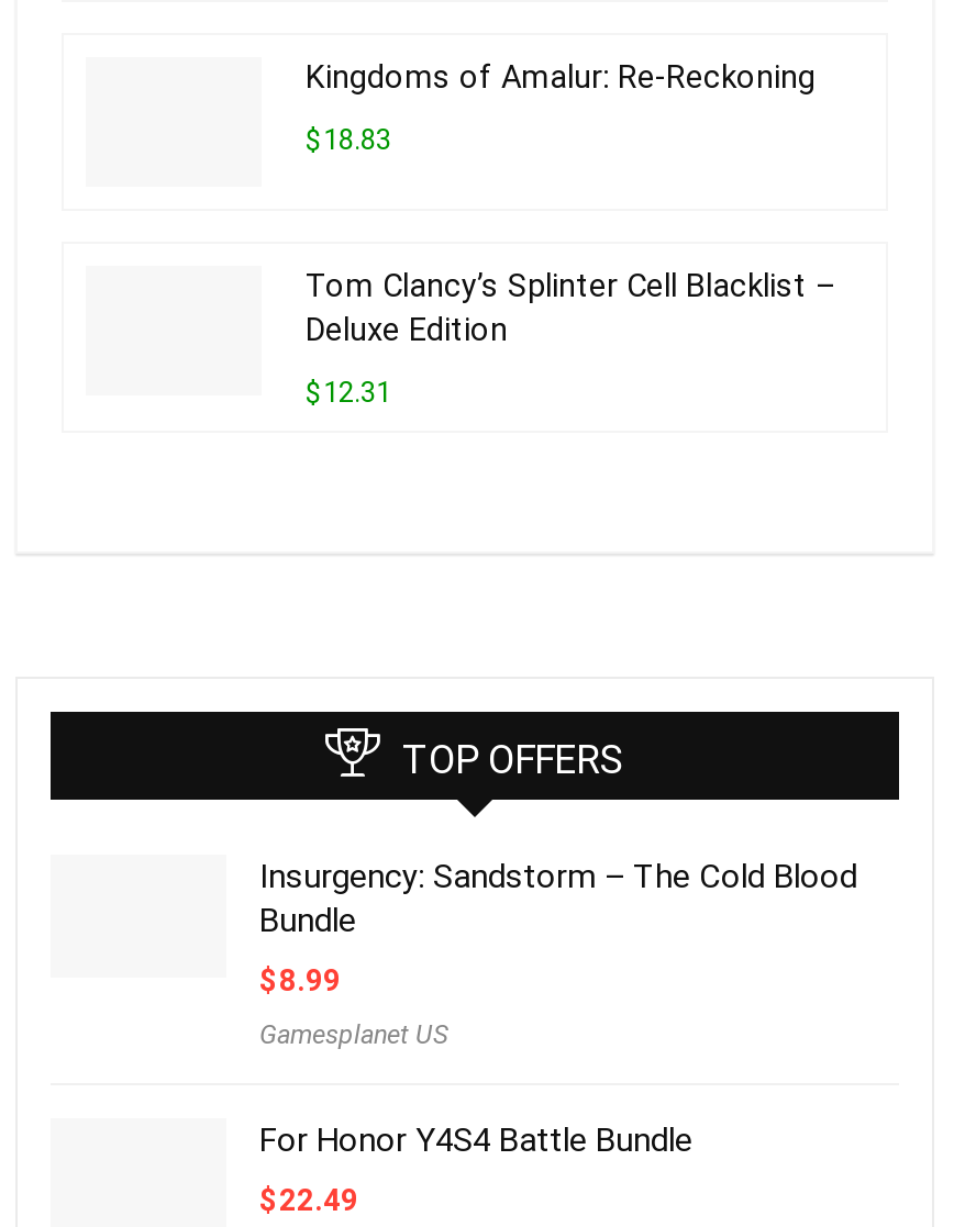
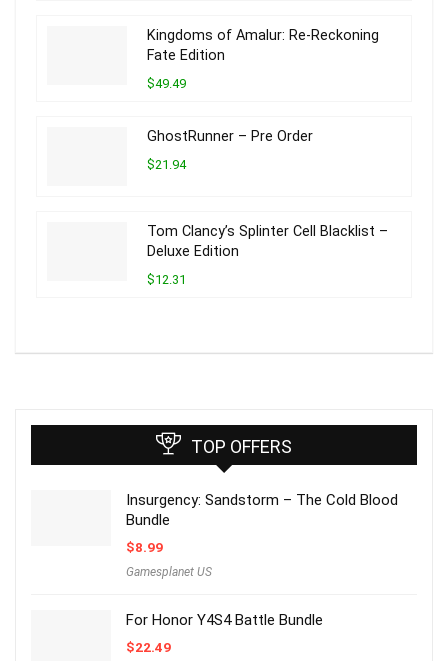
[306,123,391,156] $18.83 -> [147,47,313,172] Fate Edition | $49.49 | GhostRunner – Pre Order | $21.94

